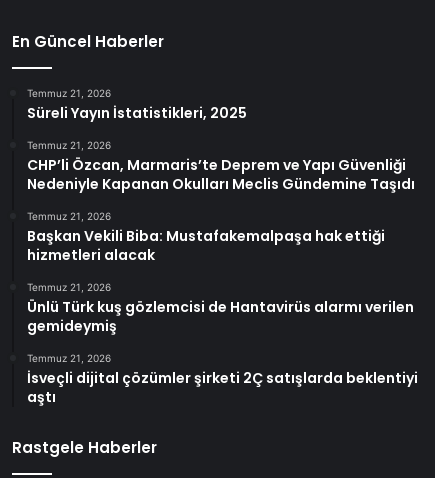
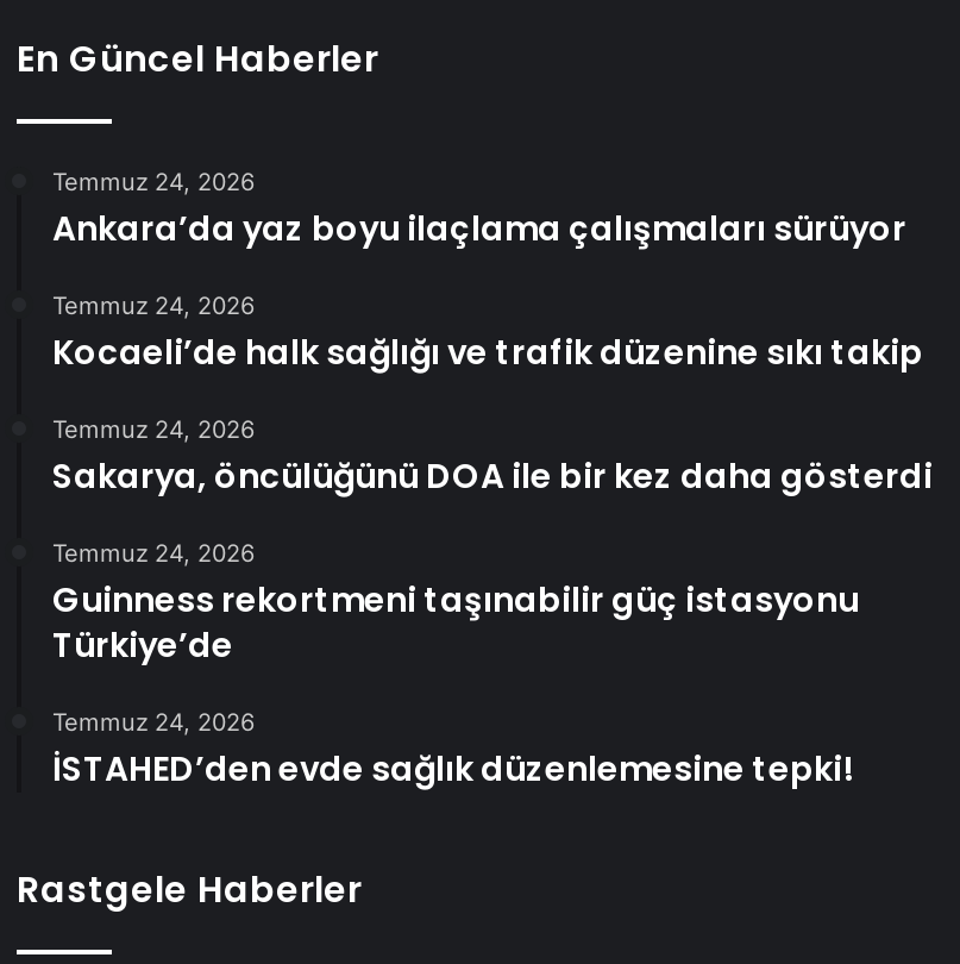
[27,87,247,123] Temmuz 21, 2026 | Süreli Yayın İstatistikleri, 2025 -> [52,167,906,253] Temmuz 24, 2026 | Ankara’da yaz boyu ilaçlama çalışmaları sürüyor
[27,139,415,194] Temmuz 21, 2026 | CHP’li Özcan, Marmaris’te Deprem ve Yapı Güvenliği | Nedeniyle Kapanan Okulları Meclis Gündemine Taşıdı -> [52,291,923,377] Temmuz 24, 2026 | Kocaeli’de halk sağlığı ve trafik düzenine sıkı takip
[27,210,385,265] Temmuz 21, 2026 | Başkan Vekili Biba: Mustafakemalpaşa hak ettiği | hizmetleri alacak -> [52,415,933,500] Temmuz 24, 2026 | Sakarya, öncülüğünü DOA ile bir kez daha gösterdi
[27,281,414,336] Temmuz 21, 2026 | Ünlü Türk kuş gözlemcisi de Hantavirüs alarmı verilen | gemideymiş -> [52,538,859,669] Temmuz 24, 2026 | Guinness rekortmeni taşınabilir güç istasyonu | Türkiye’de
[27,352,418,407] Temmuz 21, 2026 | İsveçli dijital çözümler şirketi 2Ç satışlarda beklentiyi | aştı -> [52,707,852,793] Temmuz 24, 2026 | İSTAHED’den evde sağlık düzenlemesine tepki!

